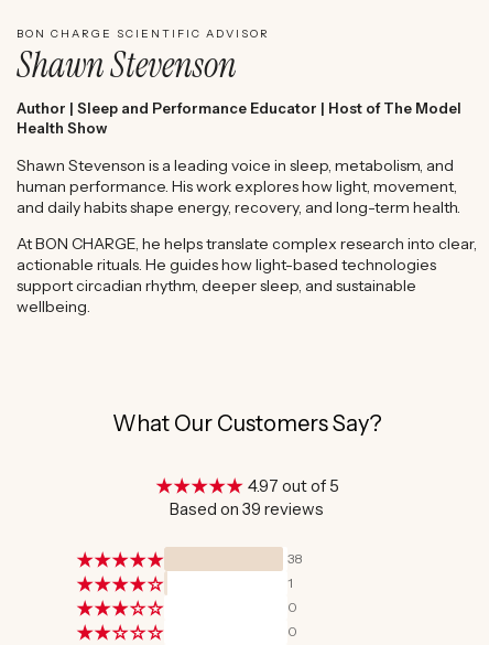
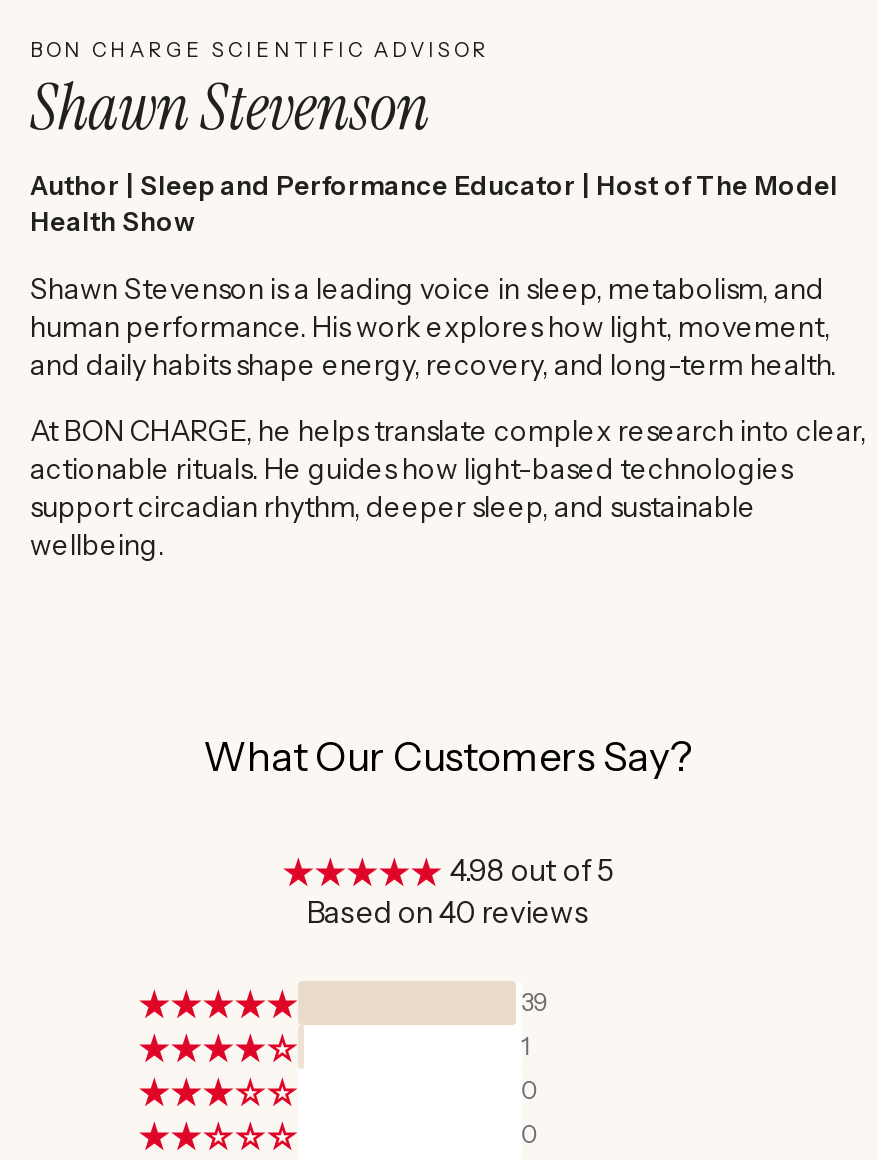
[247,475,339,496] 4.97 out of 5 -> [449,851,615,889] 4.98 out of 5
[170,498,324,519] Based on 39 reviews -> [306,893,590,931] Based on 40 reviews
[287,550,302,566] 38 -> [521,987,549,1017] 39

